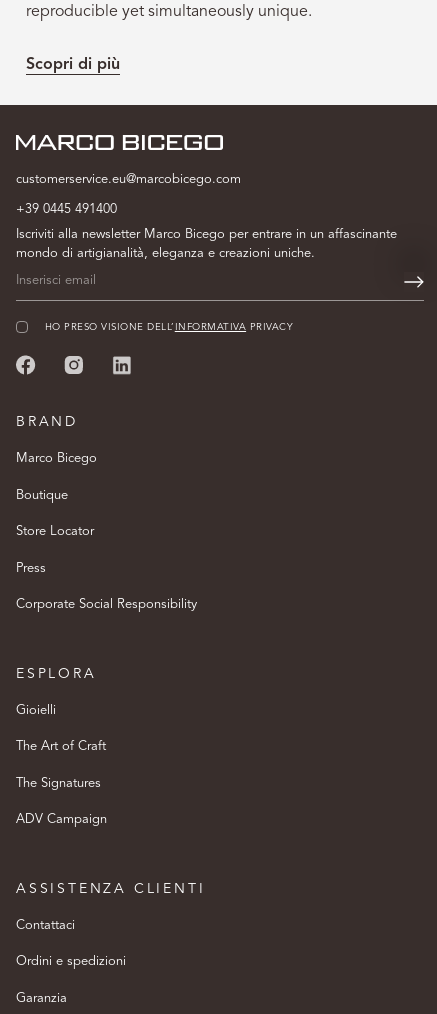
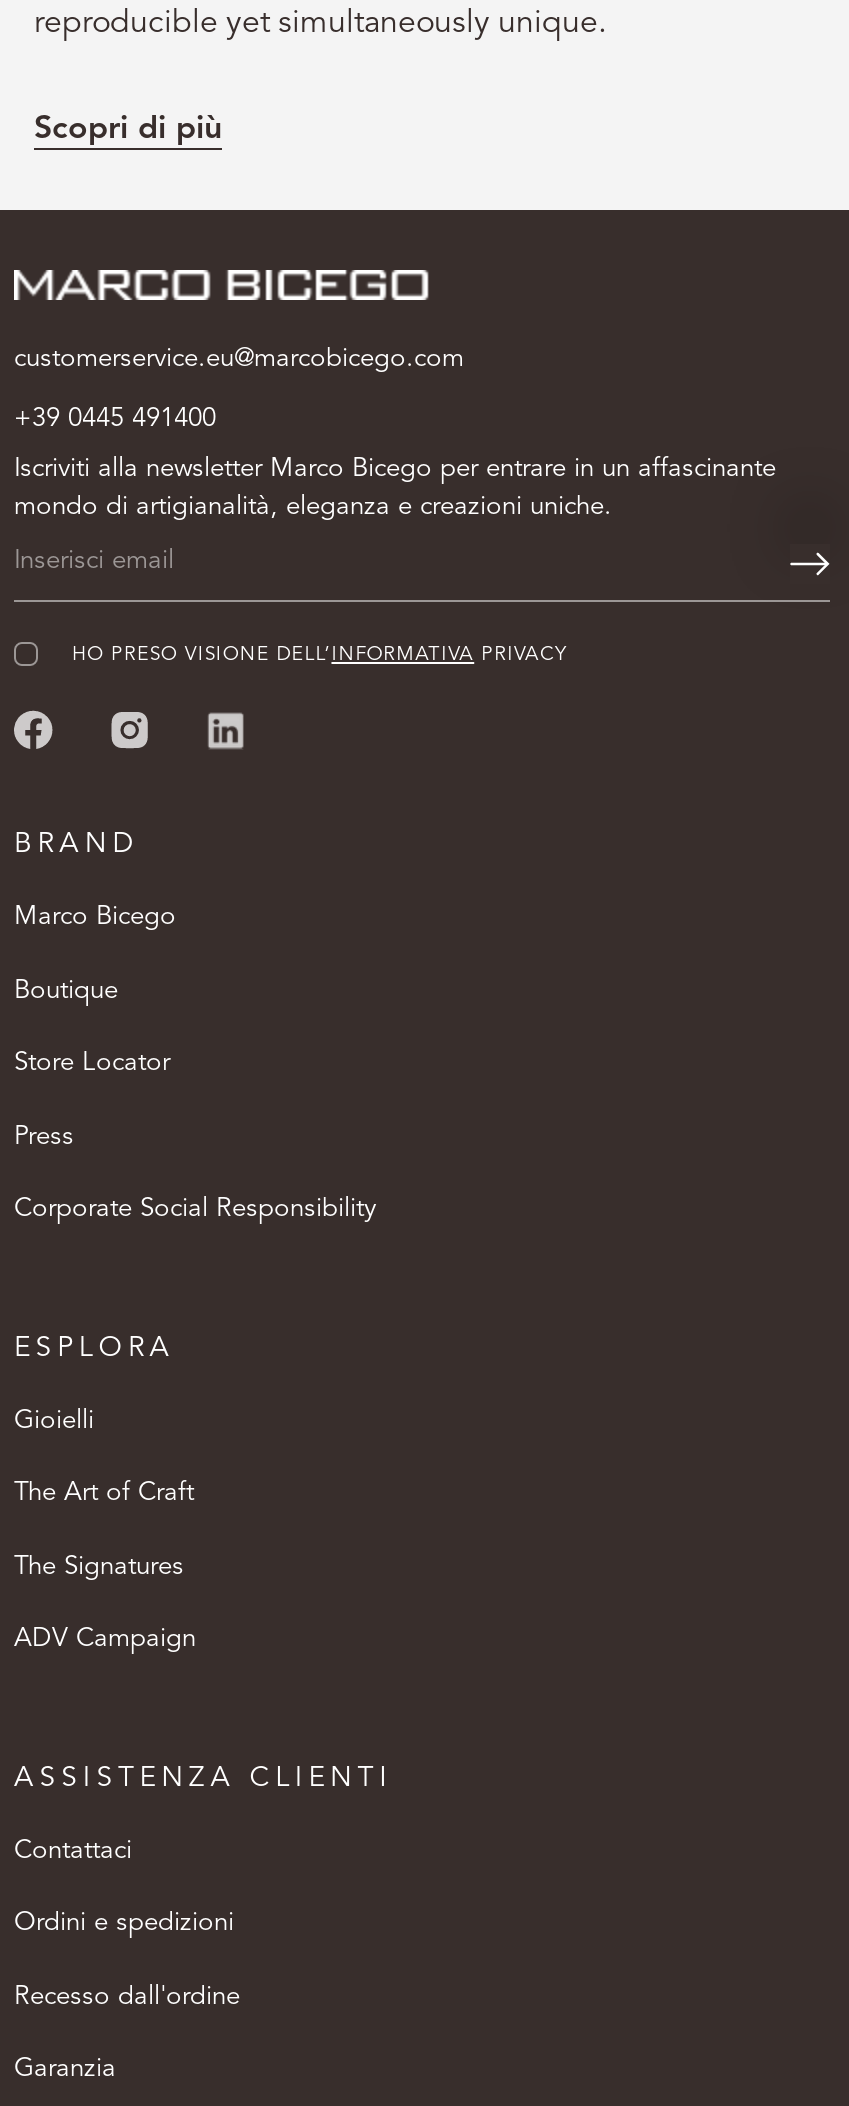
none -> [14,1983,240,2009] Recesso dall'ordine

